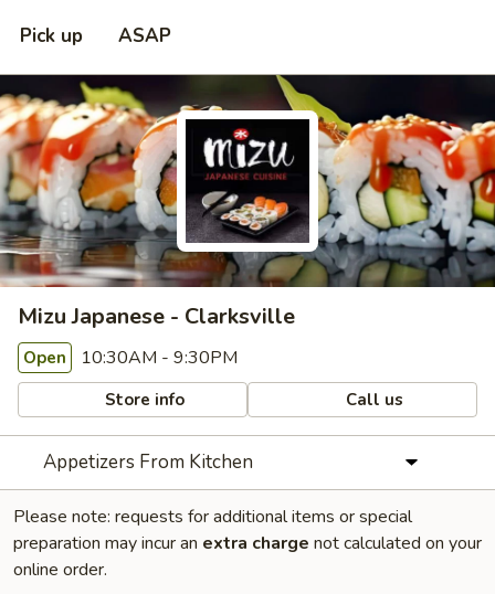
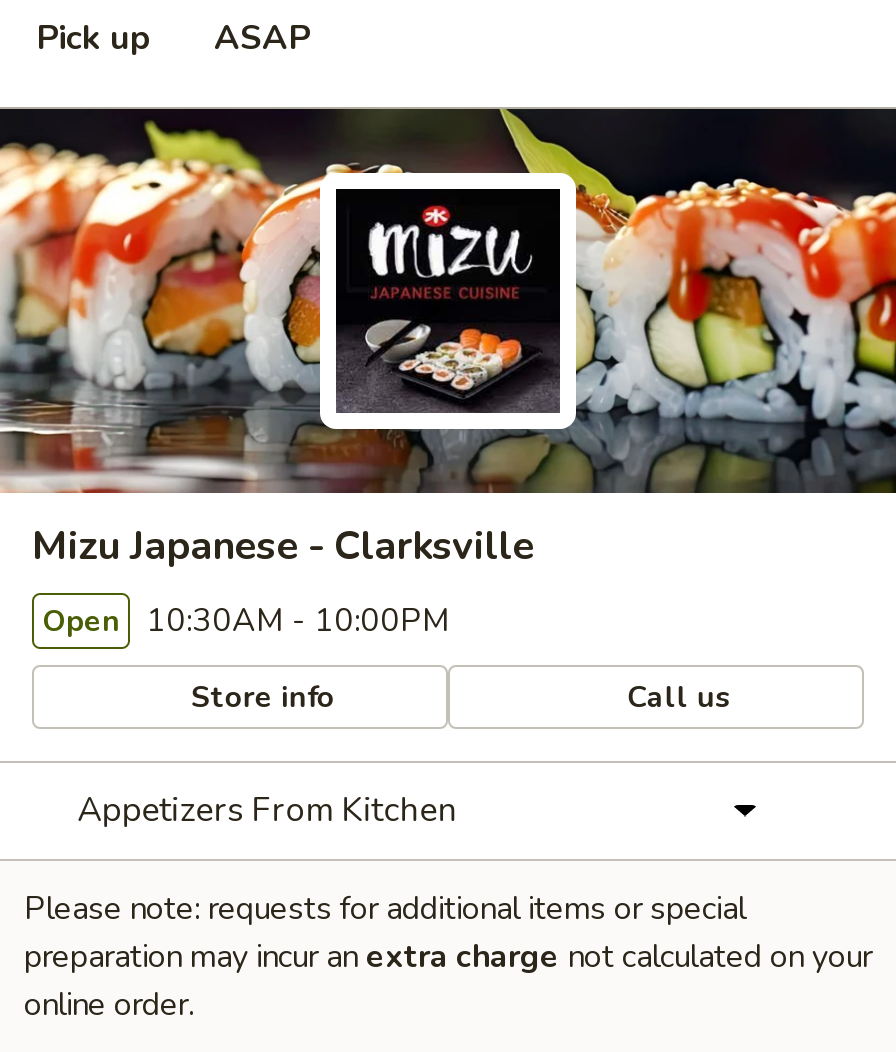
[23,346,238,370] Open 10:30AM - 9:30PM -> [42,599,450,643] Open 10:30AM - 10:00PM

